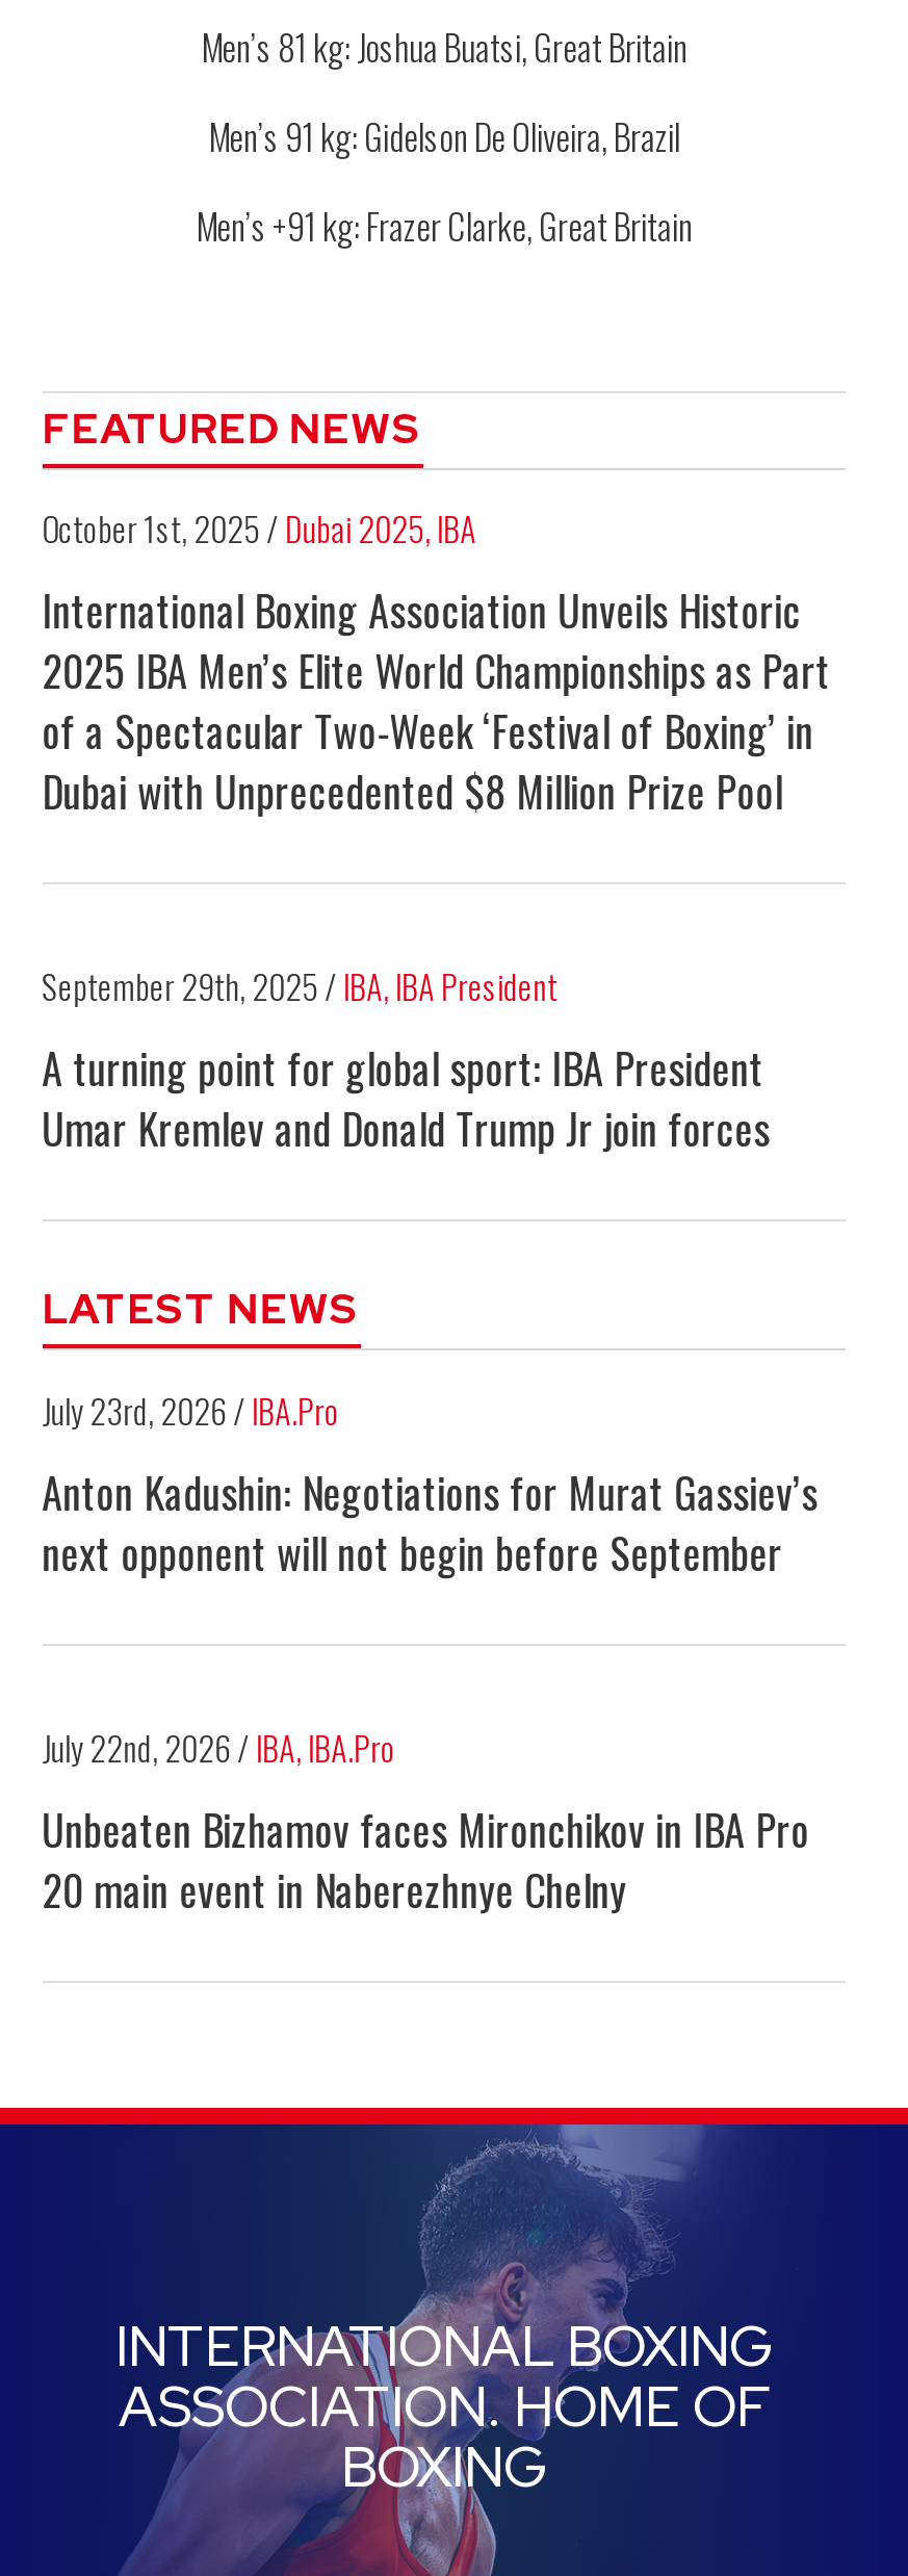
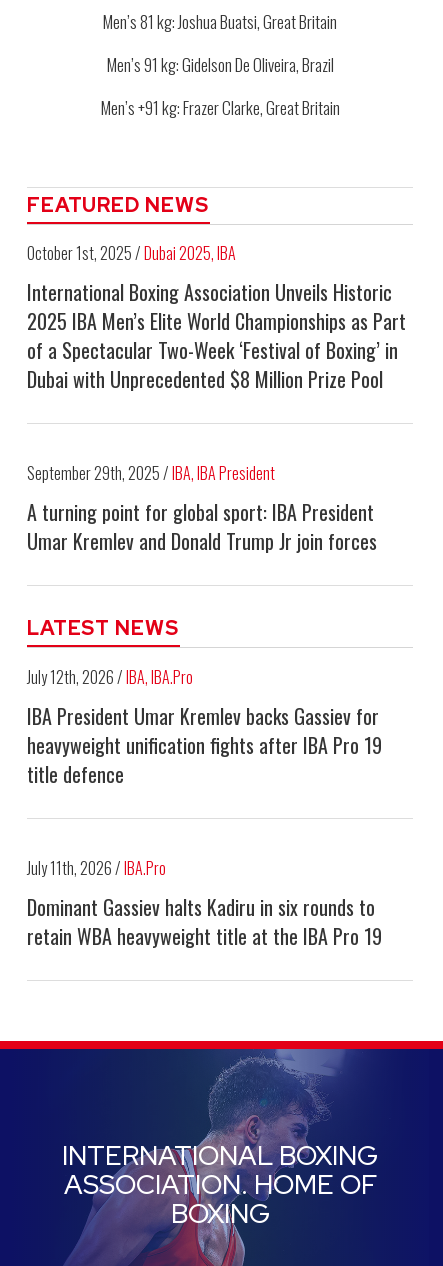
[42,1386,818,1583] July 23rd, 2026 / IBA.Pro | Anton Kadushin: Negotiations for Murat Gassiev’s | next opponent will not begin before September -> [27,665,382,789] July 12th, 2026 / IBA, IBA.Pro | IBA President Umar Kremlev backs Gassiev for | heavyweight unification fights after IBA Pro 19 | title defence
[42,1723,810,1920] July 22nd, 2026 / IBA, IBA.Pro | Unbeaten Bizhamov faces Mironchikov in IBA Pro | 20 main event in Naberezhnye Chelny -> [27,856,382,951] July 11th, 2026 / IBA.Pro | Dominant Gassiev halts Kadiru in six rounds to | retain WBA heavyweight title at the IBA Pro 19

